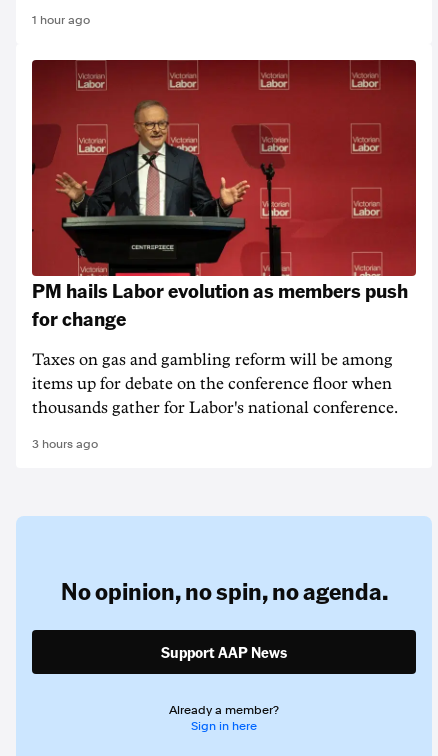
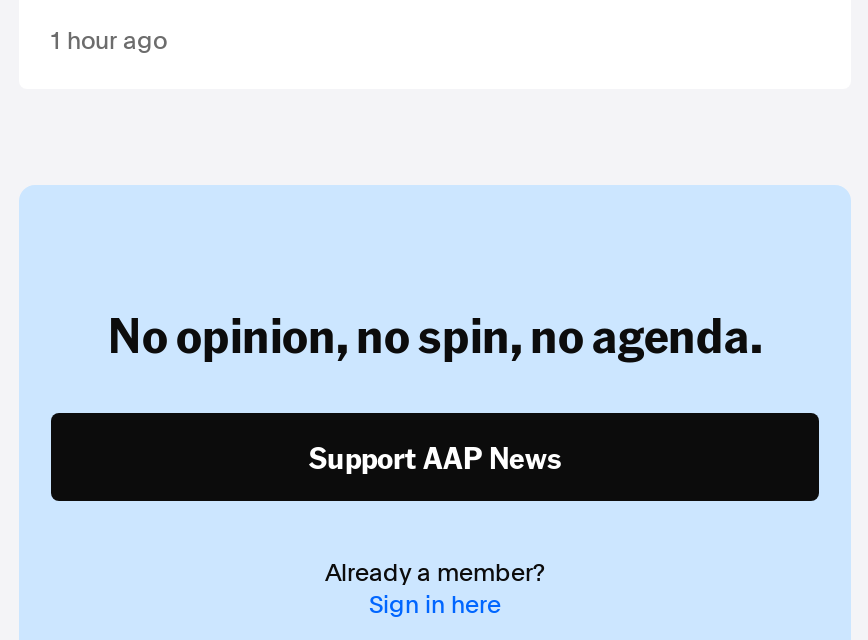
[31,59,417,451] [image] | PM hails Labor evolution as members push | for change | Taxes on gas and gambling reform will be among | items up for debate on the conference floor when | thousands gather for Labor's national conference. | 3 hours ago -> none

